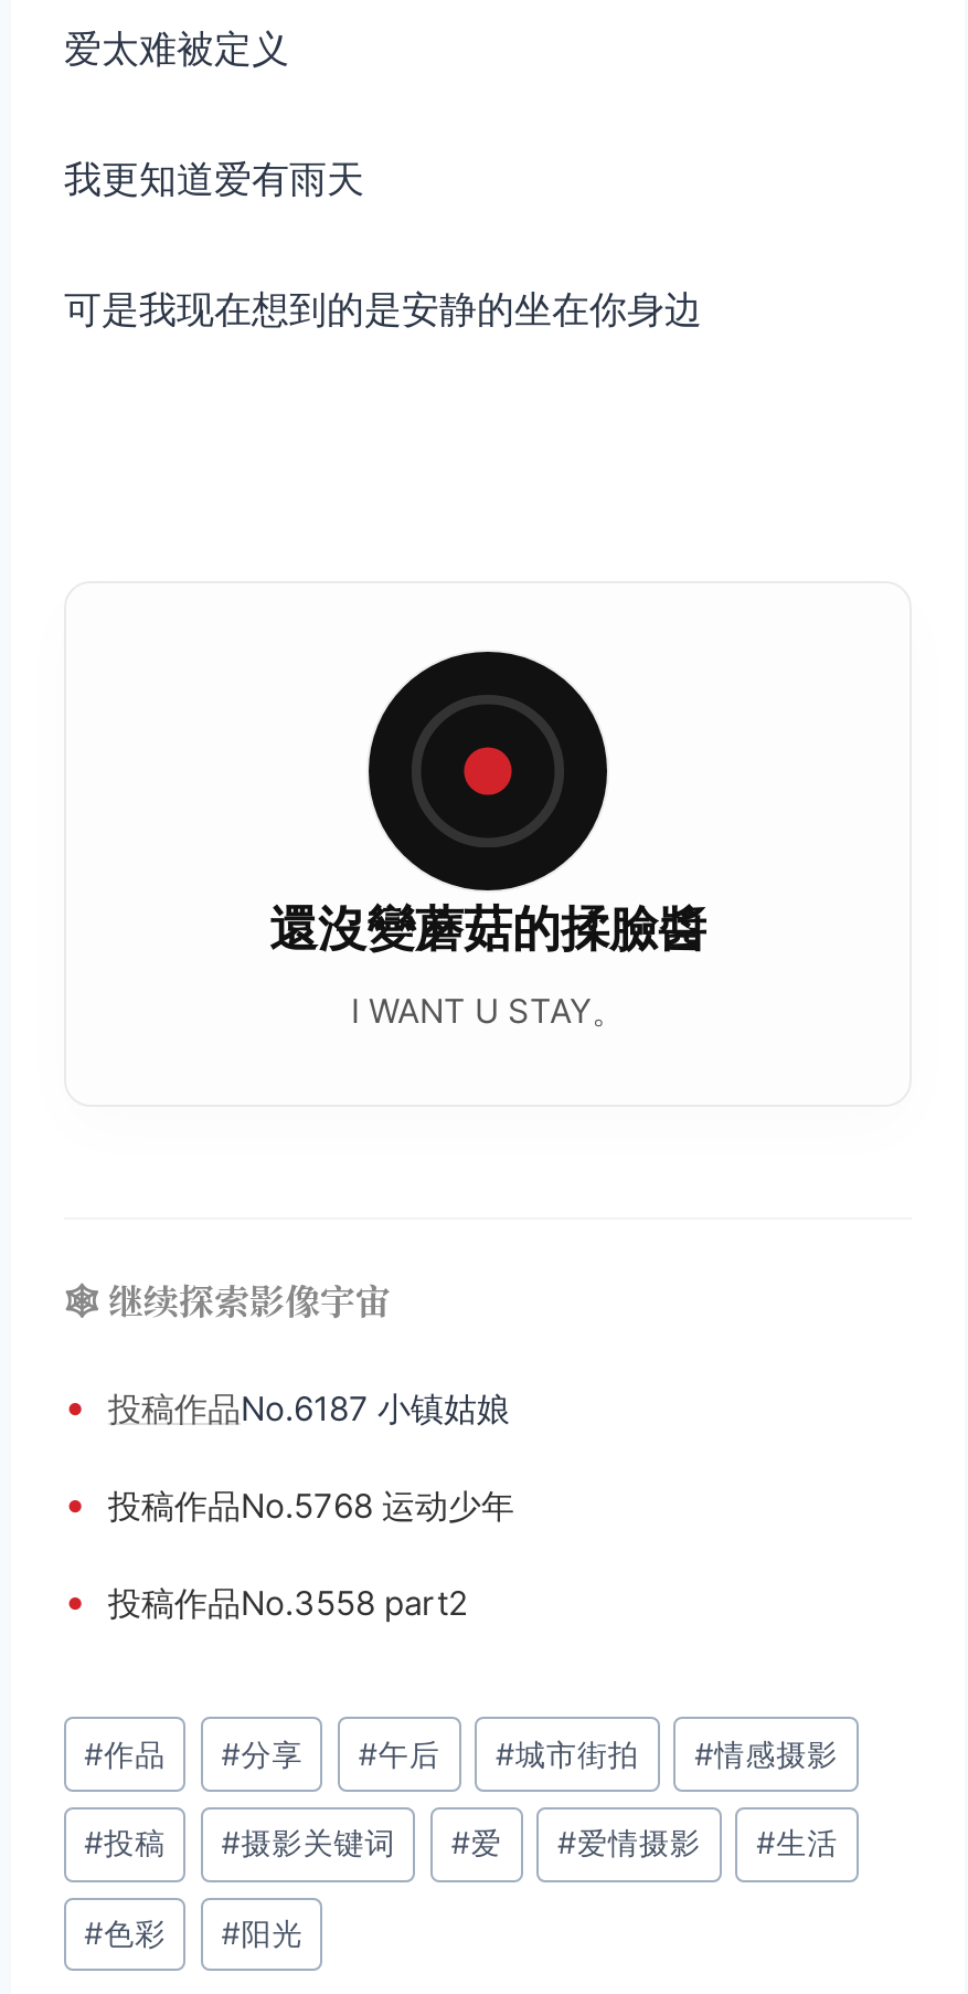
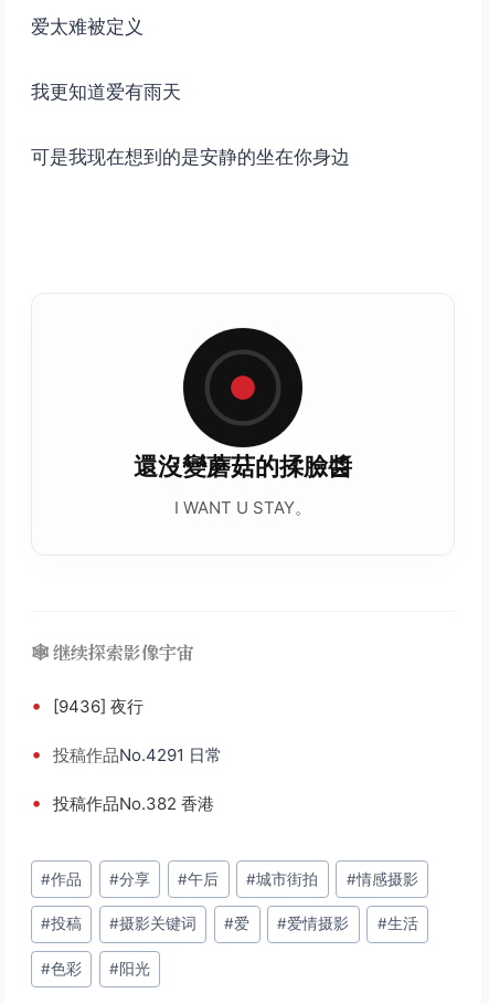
[64,1384,510,1430] • 投稿作品No.6187 小镇姑娘 -> [31,694,143,717] • [9436] 夜行
[64,1481,514,1528] • 投稿作品No.5768 运动少年 -> [31,743,222,766] • 投稿作品No.4291 日常
[64,1578,468,1625] • 投稿作品No.3558 part2 -> [31,791,214,814] • 投稿作品No.382 香港

